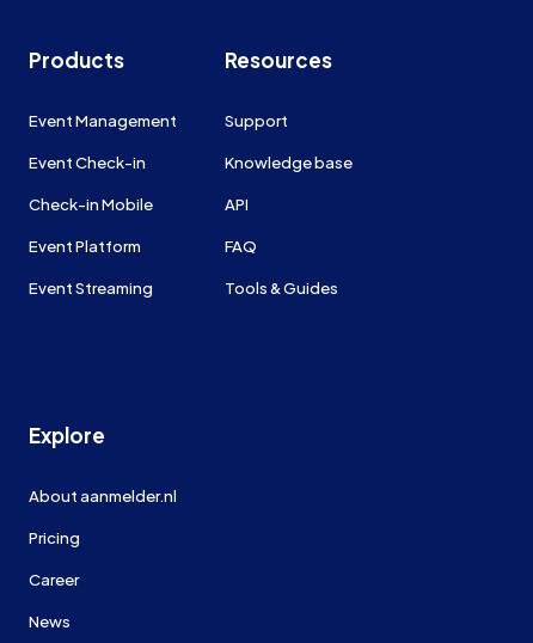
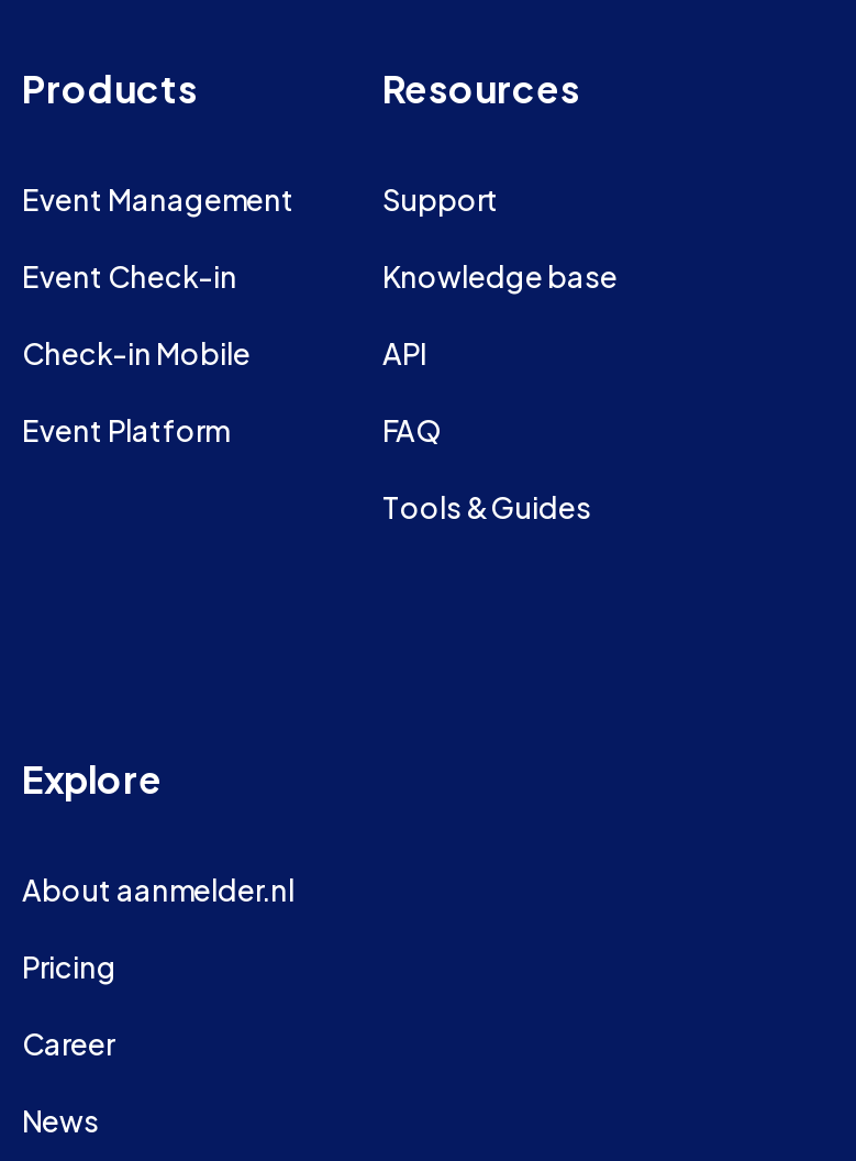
[29,277,153,297] Event Streaming -> none

